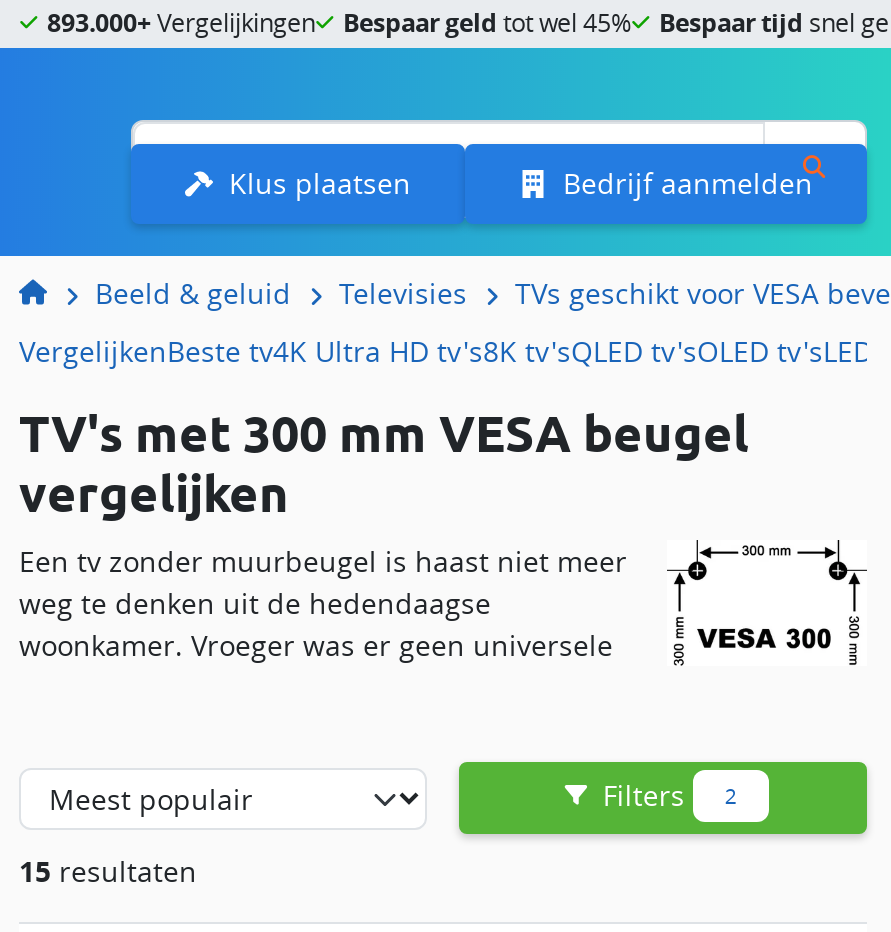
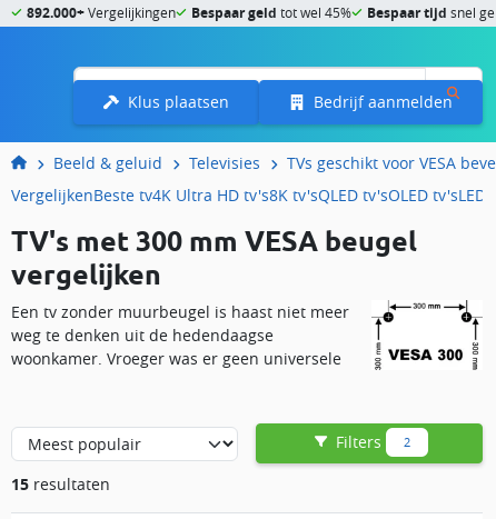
[47,6,315,40] 893.000+ Vergelijkingen -> [27,3,176,22] 892.000+ Vergelijkingen

